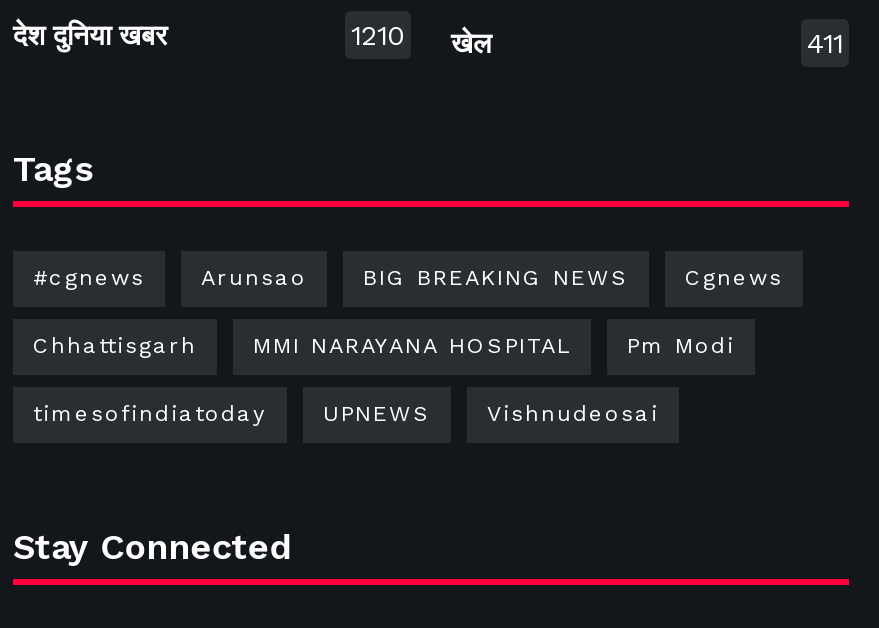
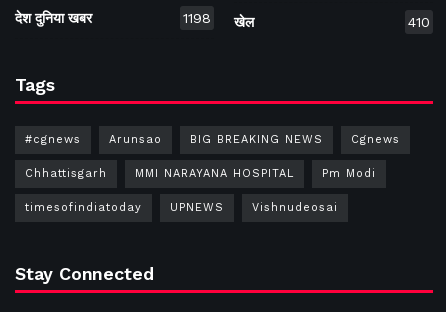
[351,20,491,59] 1210 खेल -> [183,10,254,30] 1198 खेल
[807,27,843,59] 411 -> [408,14,430,30] 410

